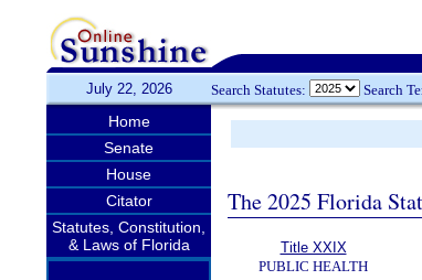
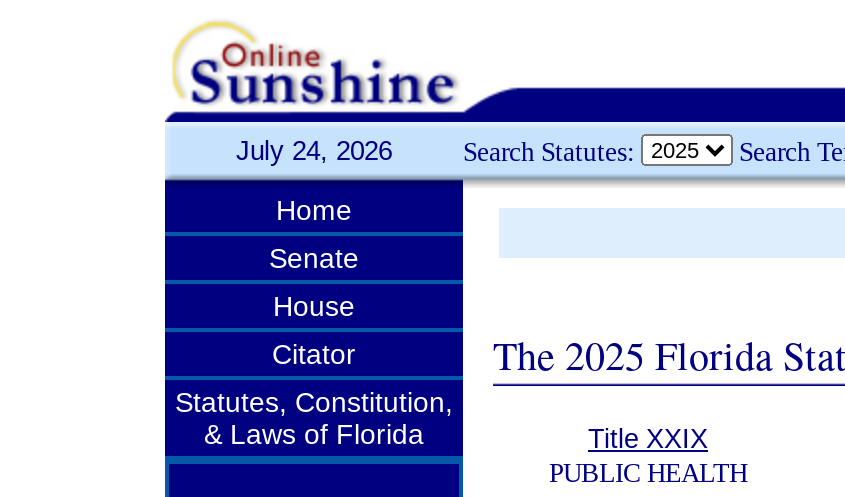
[86,80,172,97] July 22, 2026 -> [236,136,392,166] July 24, 2026

